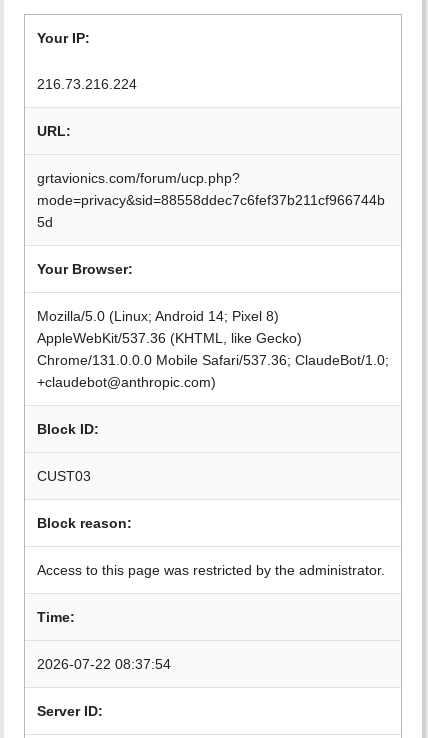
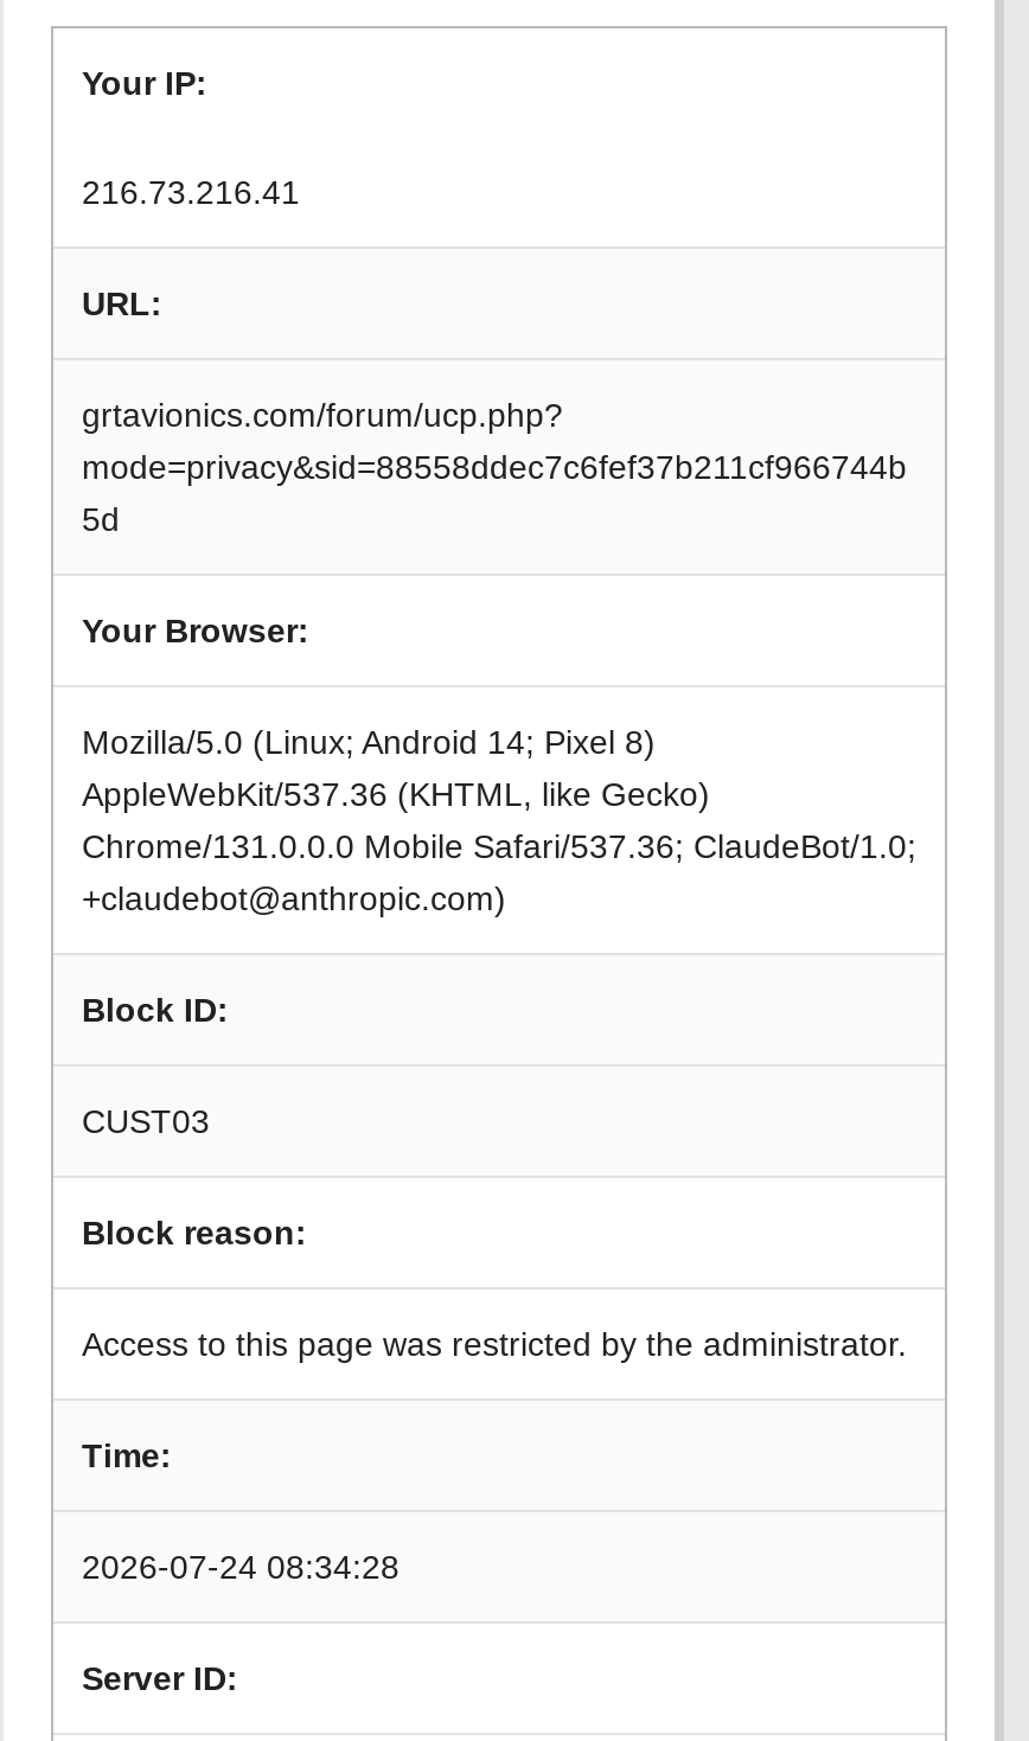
[37,76,137,92] 216.73.216.224 -> [82,173,300,211] 216.73.216.41
[37,656,171,672] 2026-07-22 08:37:54 -> [82,1548,400,1586] 2026-07-24 08:34:28

